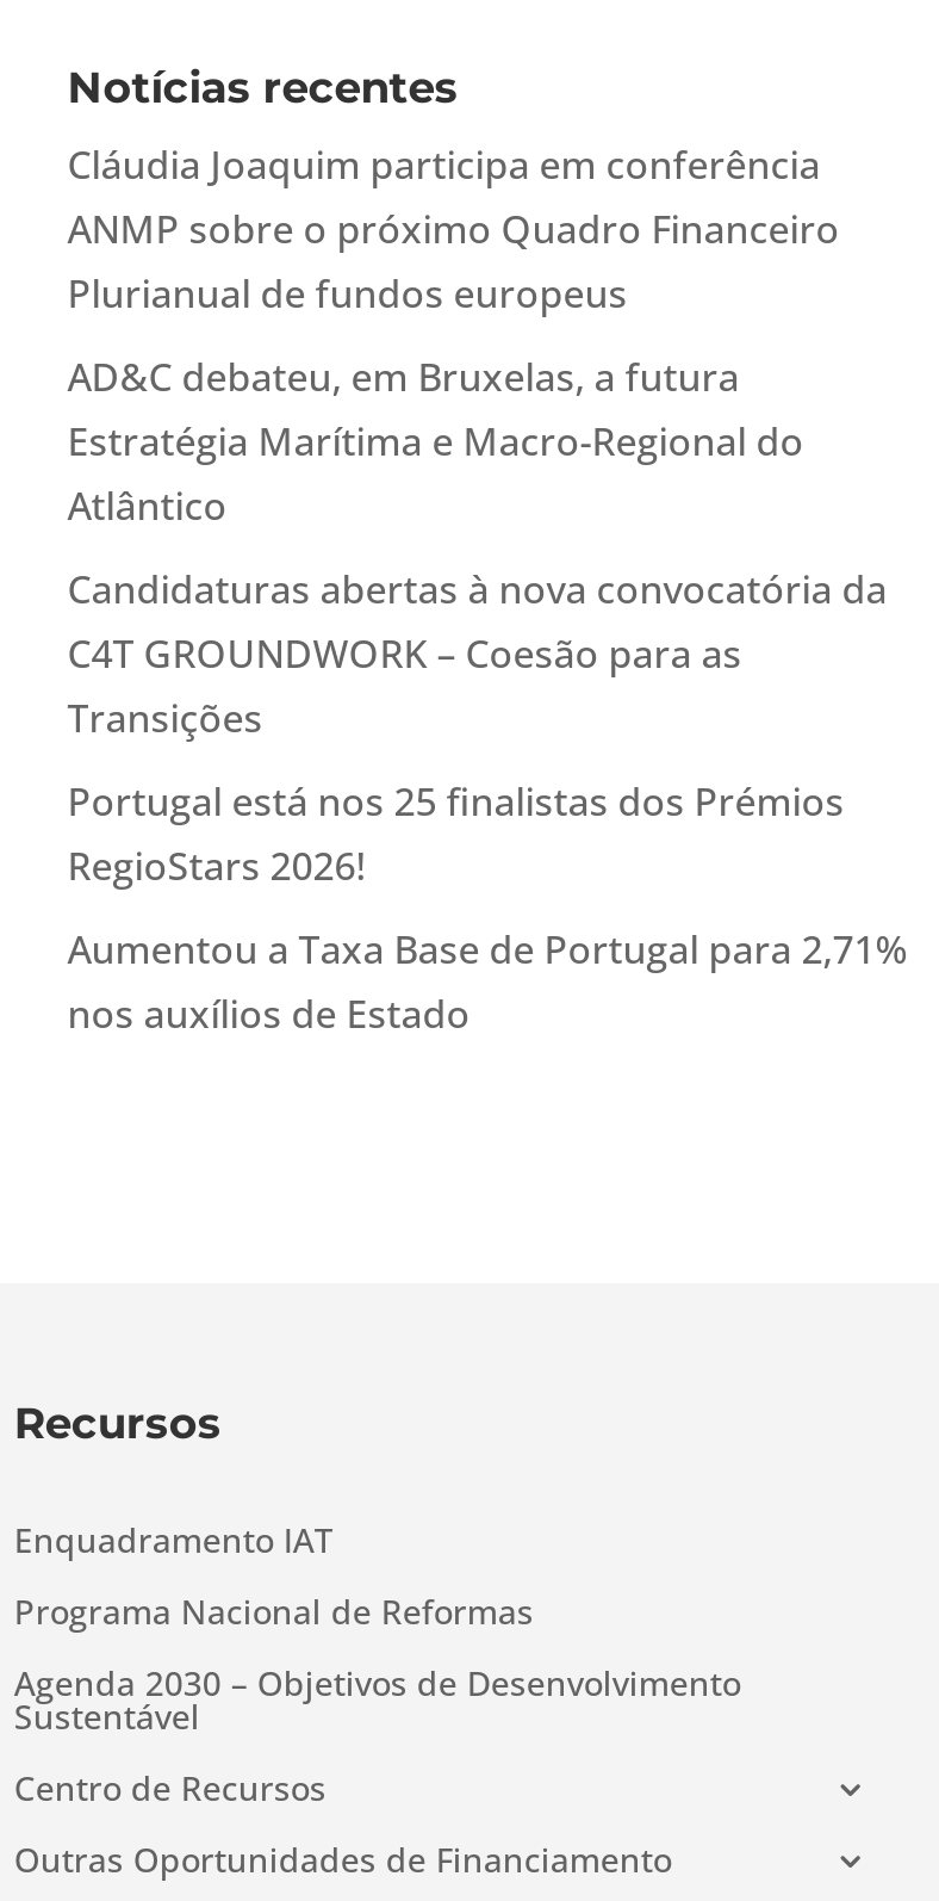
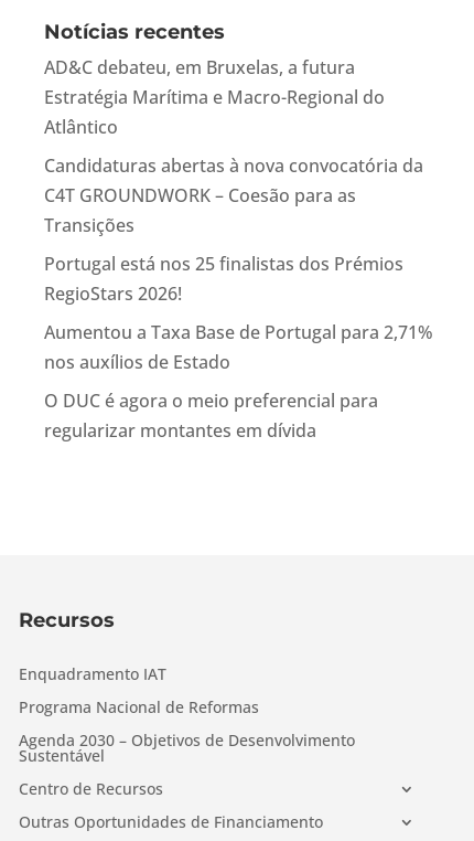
[67,138,840,320] Cláudia Joaquim participa em conferência | ANMP sobre o próximo Quadro Financeiro | Plurianual de fundos europeus -> none
moved [67,351,909,1040] -> [44,55,433,374]: AD&C debateu, em Bruxelas, a futura | Estratégia Marítima e Macro-Regional do | Atlântico | ... | Aumentou a Taxa Base de Portugal para 2,71% | nos auxílios de Estado
none -> [44,388,378,443] O DUC é agora o meio preferencial para | regularizar montantes em dívida

